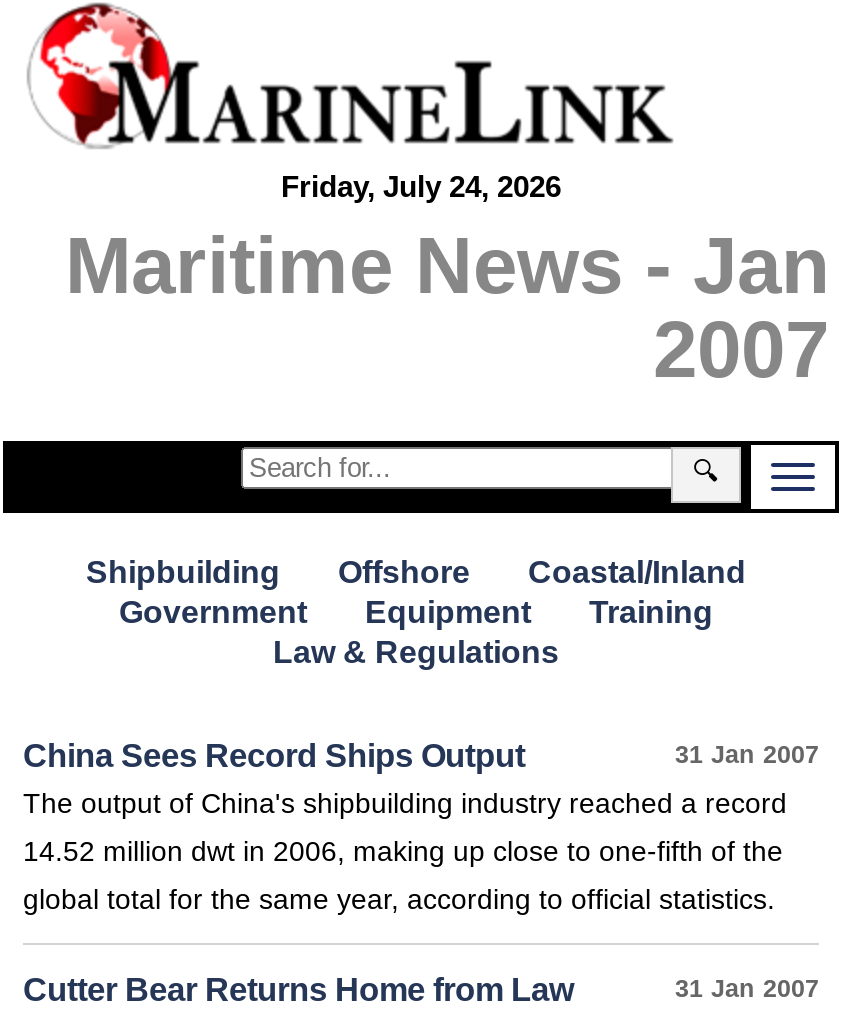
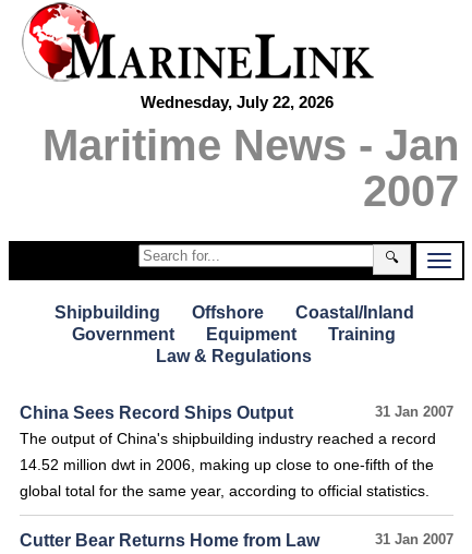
[281,169,561,203] Friday, July 24, 2026 -> [140,93,333,111] Wednesday, July 22, 2026

